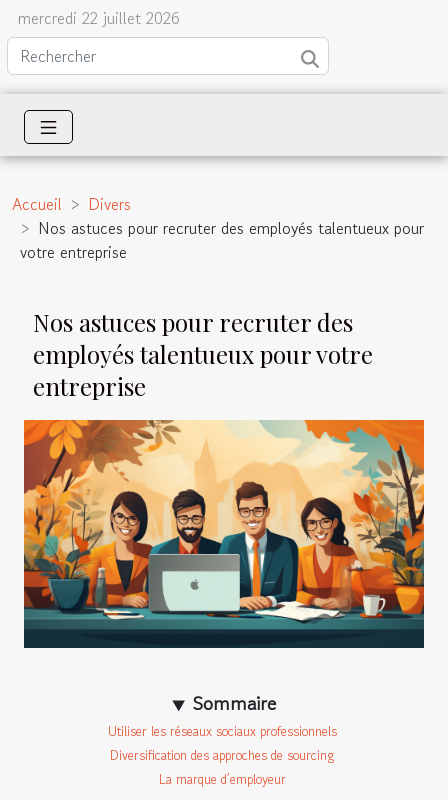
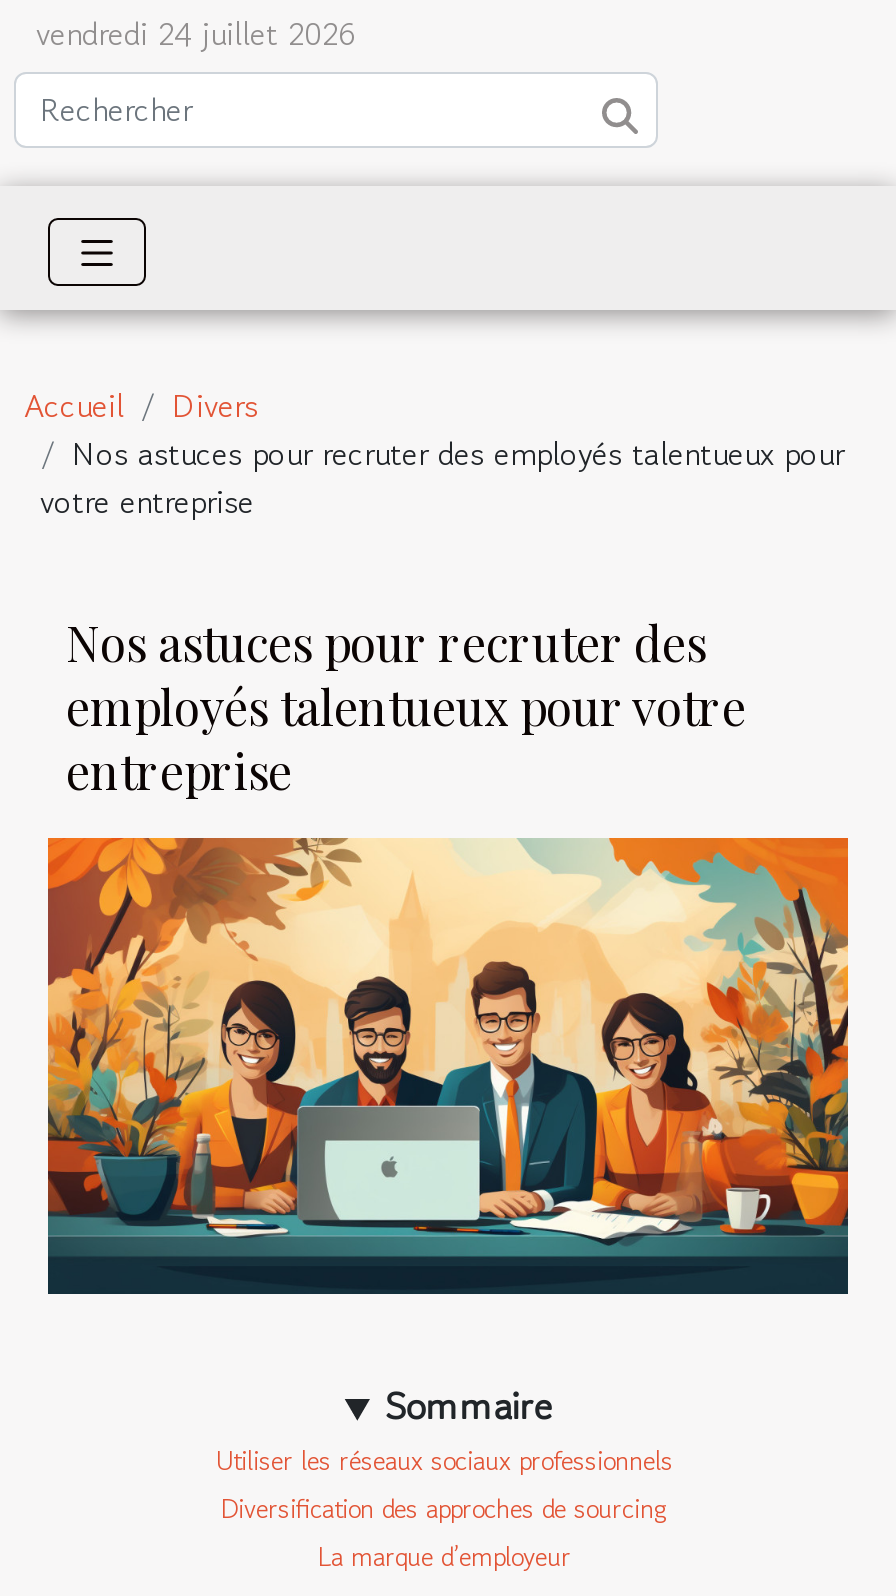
[18,6,180,30] mercredi 22 juillet 2026 -> [36,10,356,58] vendredi 24 juillet 2026

